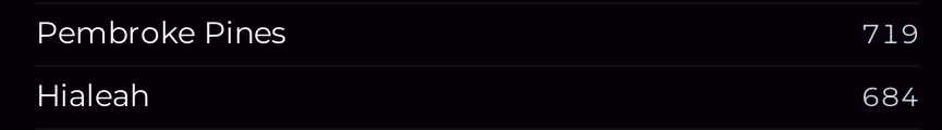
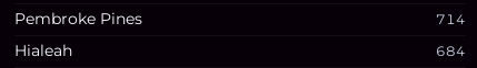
[861,17,920,50] 719 -> [436,11,466,27] 714

